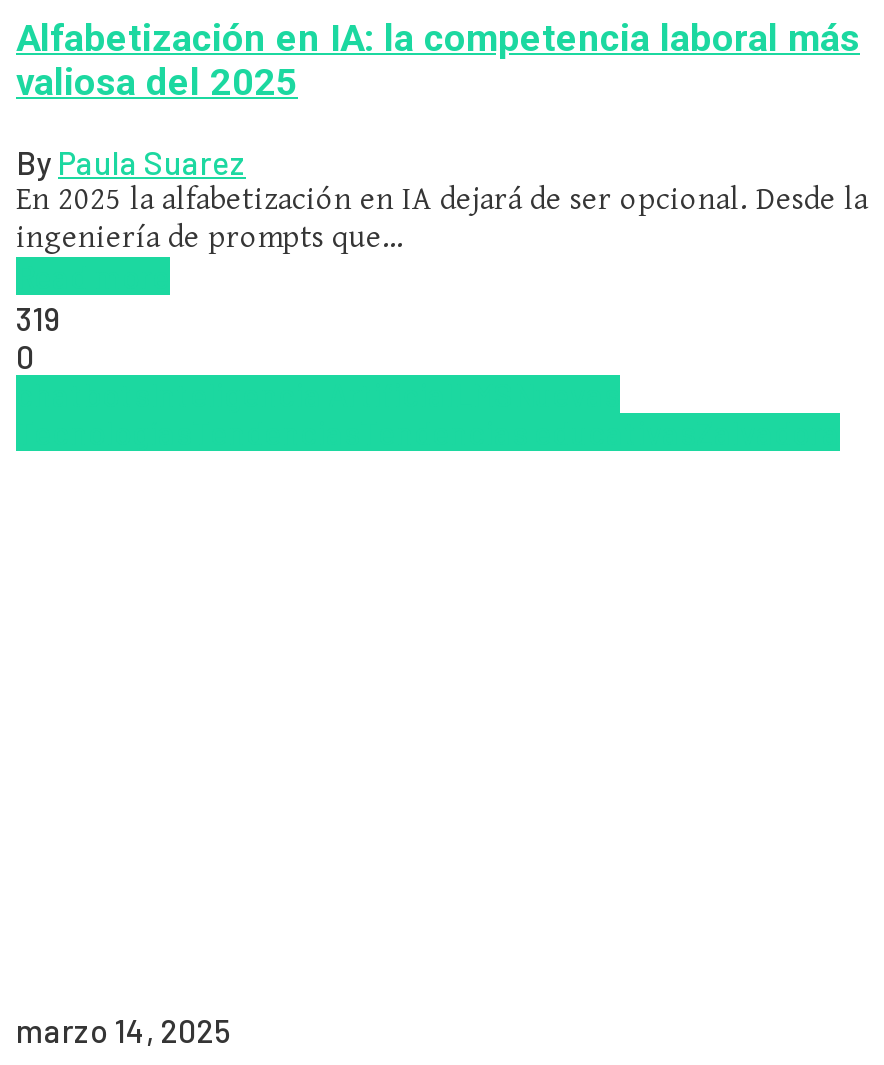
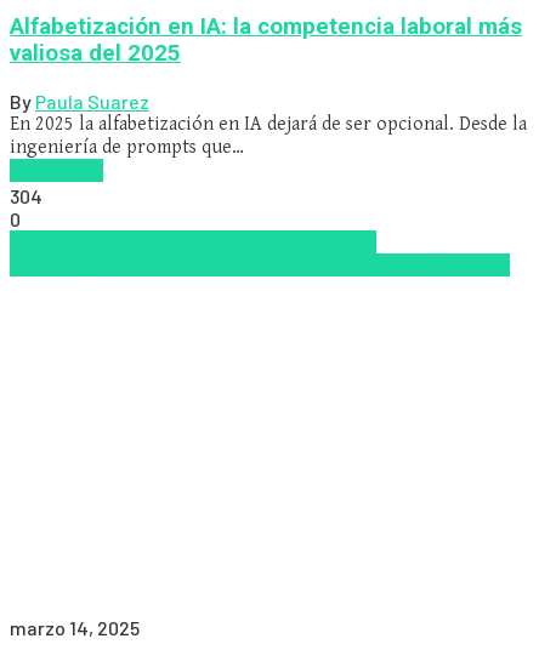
[16,298,60,336] 319 -> [10,184,42,207] 304

